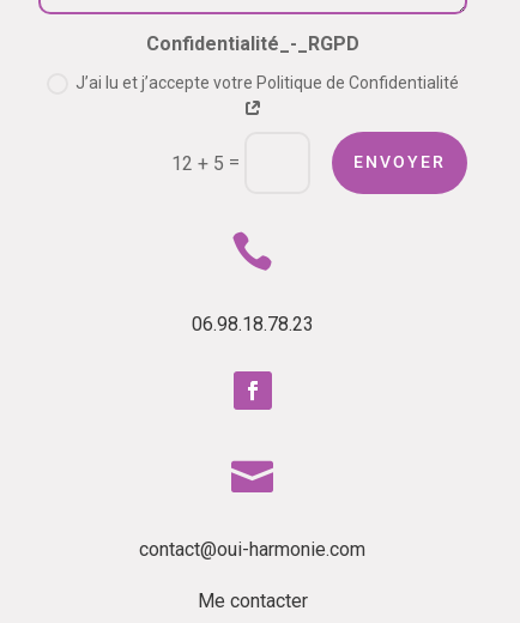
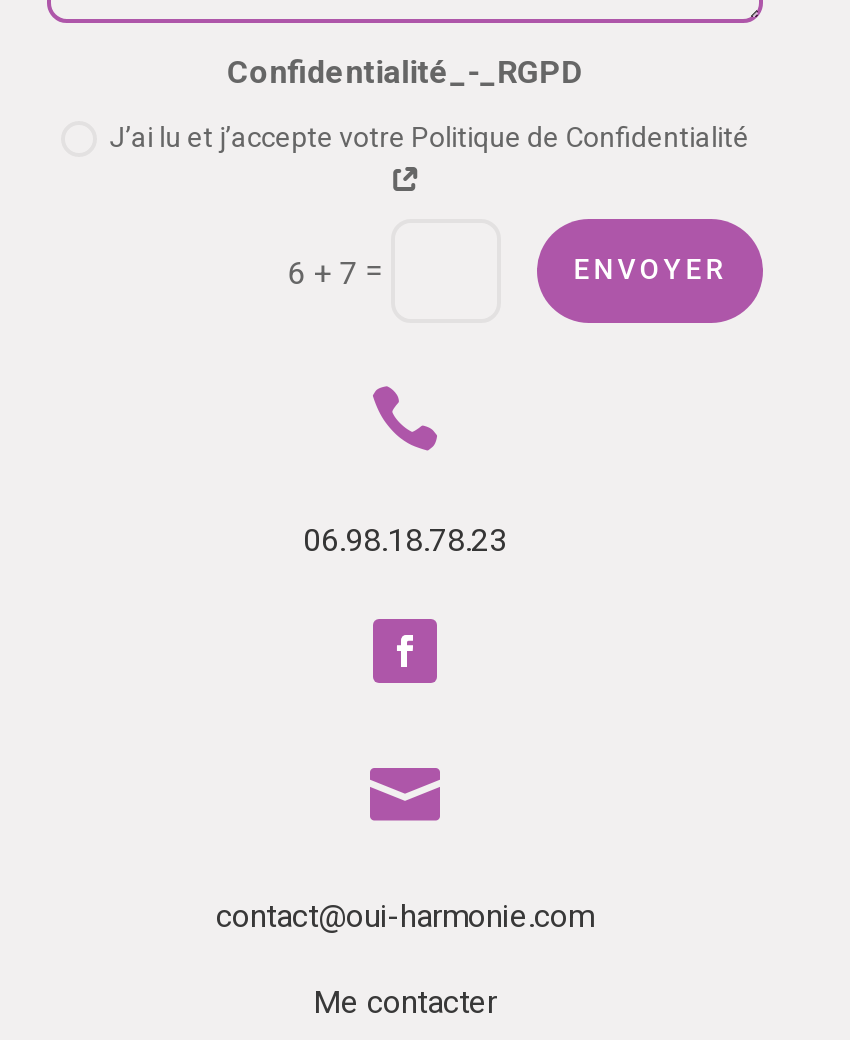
[172,151,245,175] 12 + 5 = -> [287,250,391,291] 6 + 7 =

